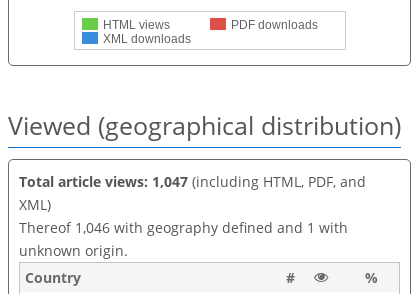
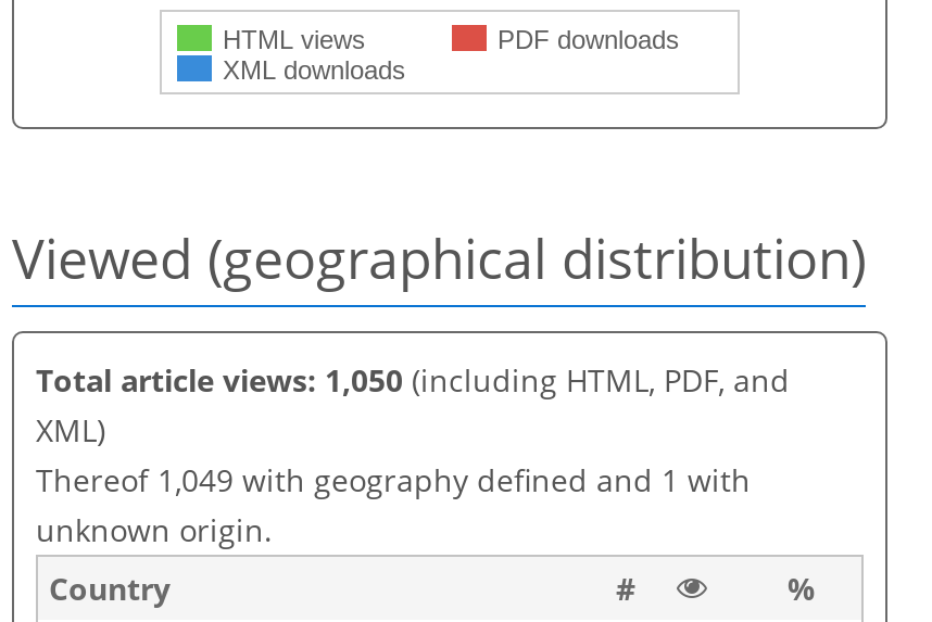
[19,172,366,191] Total article views: 1,047 (including HTML, PDF, and -> [36,359,790,400] Total article views: 1,050 (including HTML, PDF, and
[19,218,348,237] Thereof 1,046 with geography defined and 1 with -> [36,459,751,500] Thereof 1,049 with geography defined and 1 with

